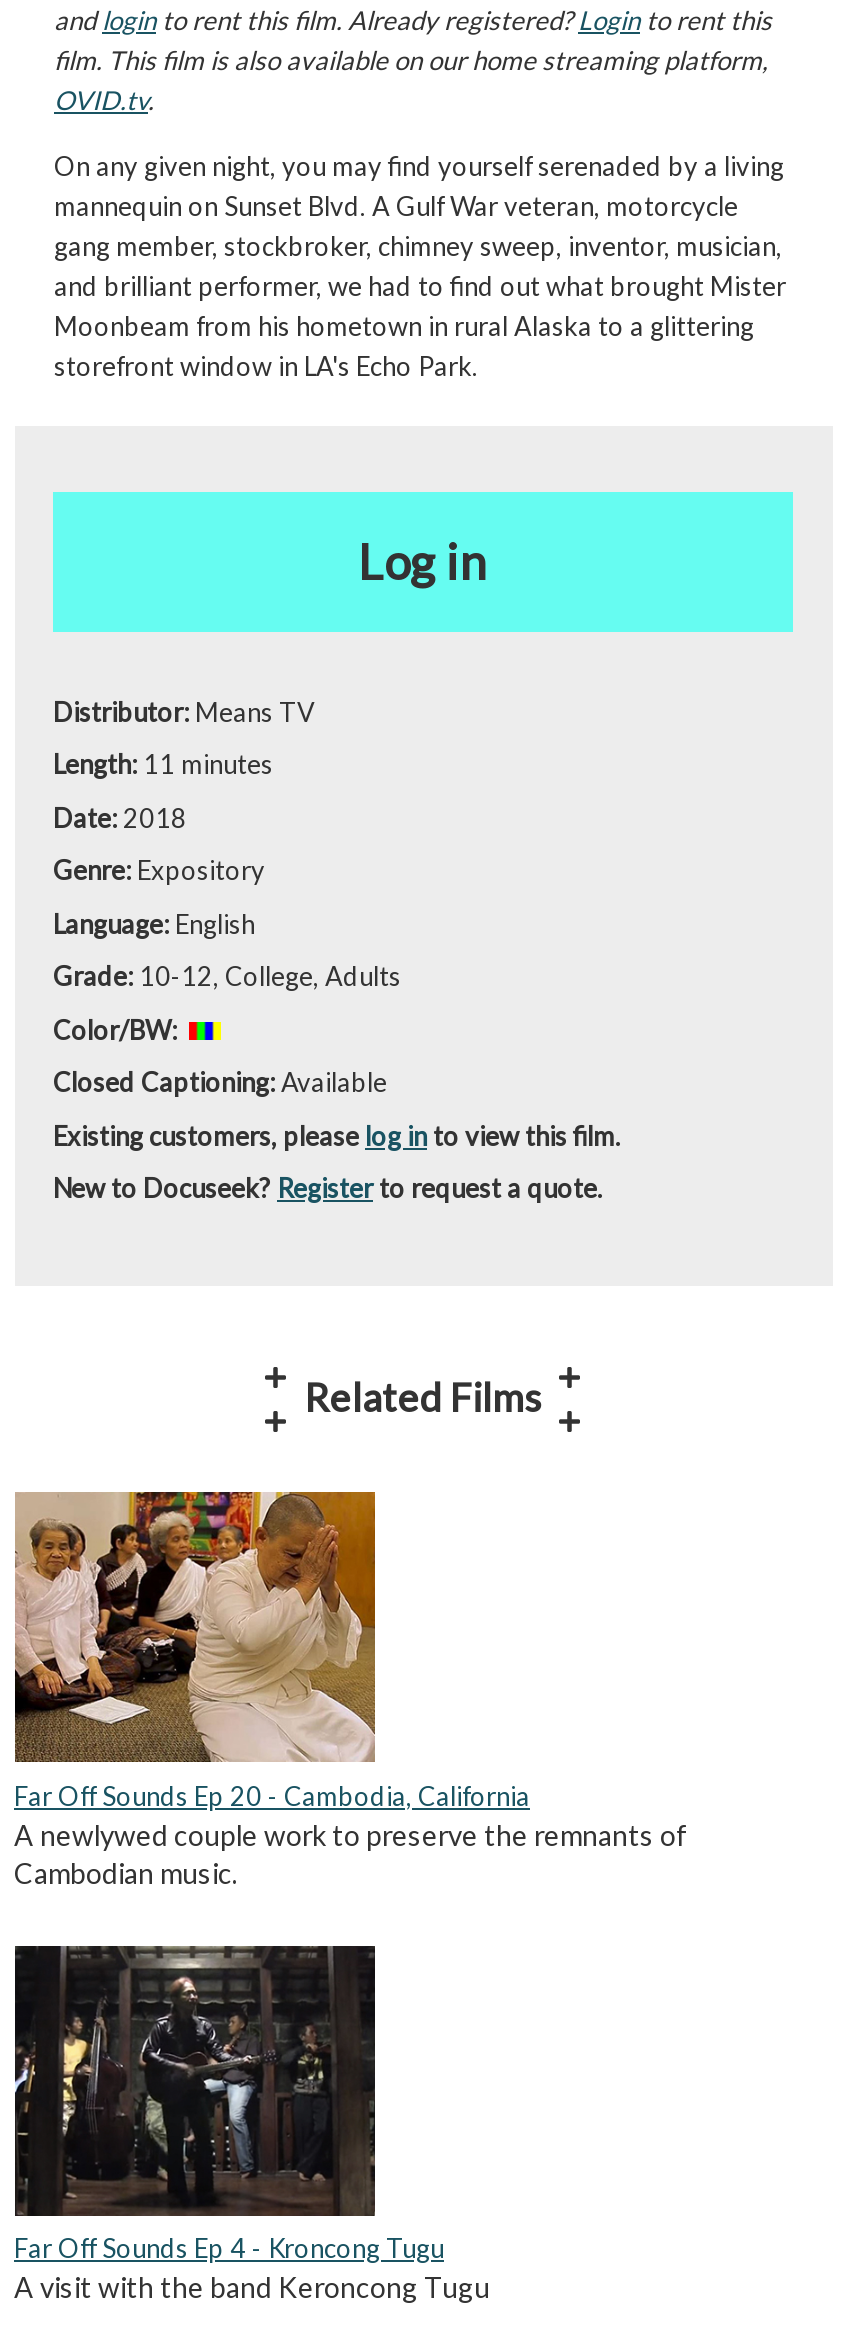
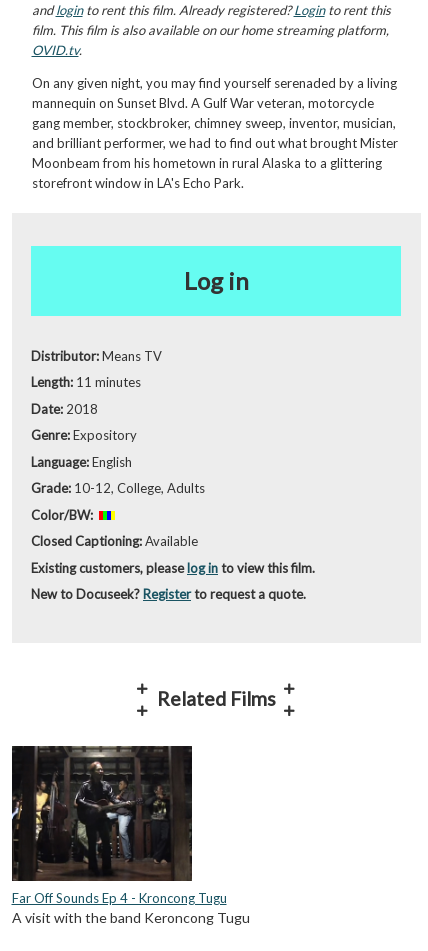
[13,1490,686,1890] [image] | Far Off Sounds Ep 20 - Cambodia, California | A newlywed couple work to preserve the remnants of | Cambodian music. -> none

